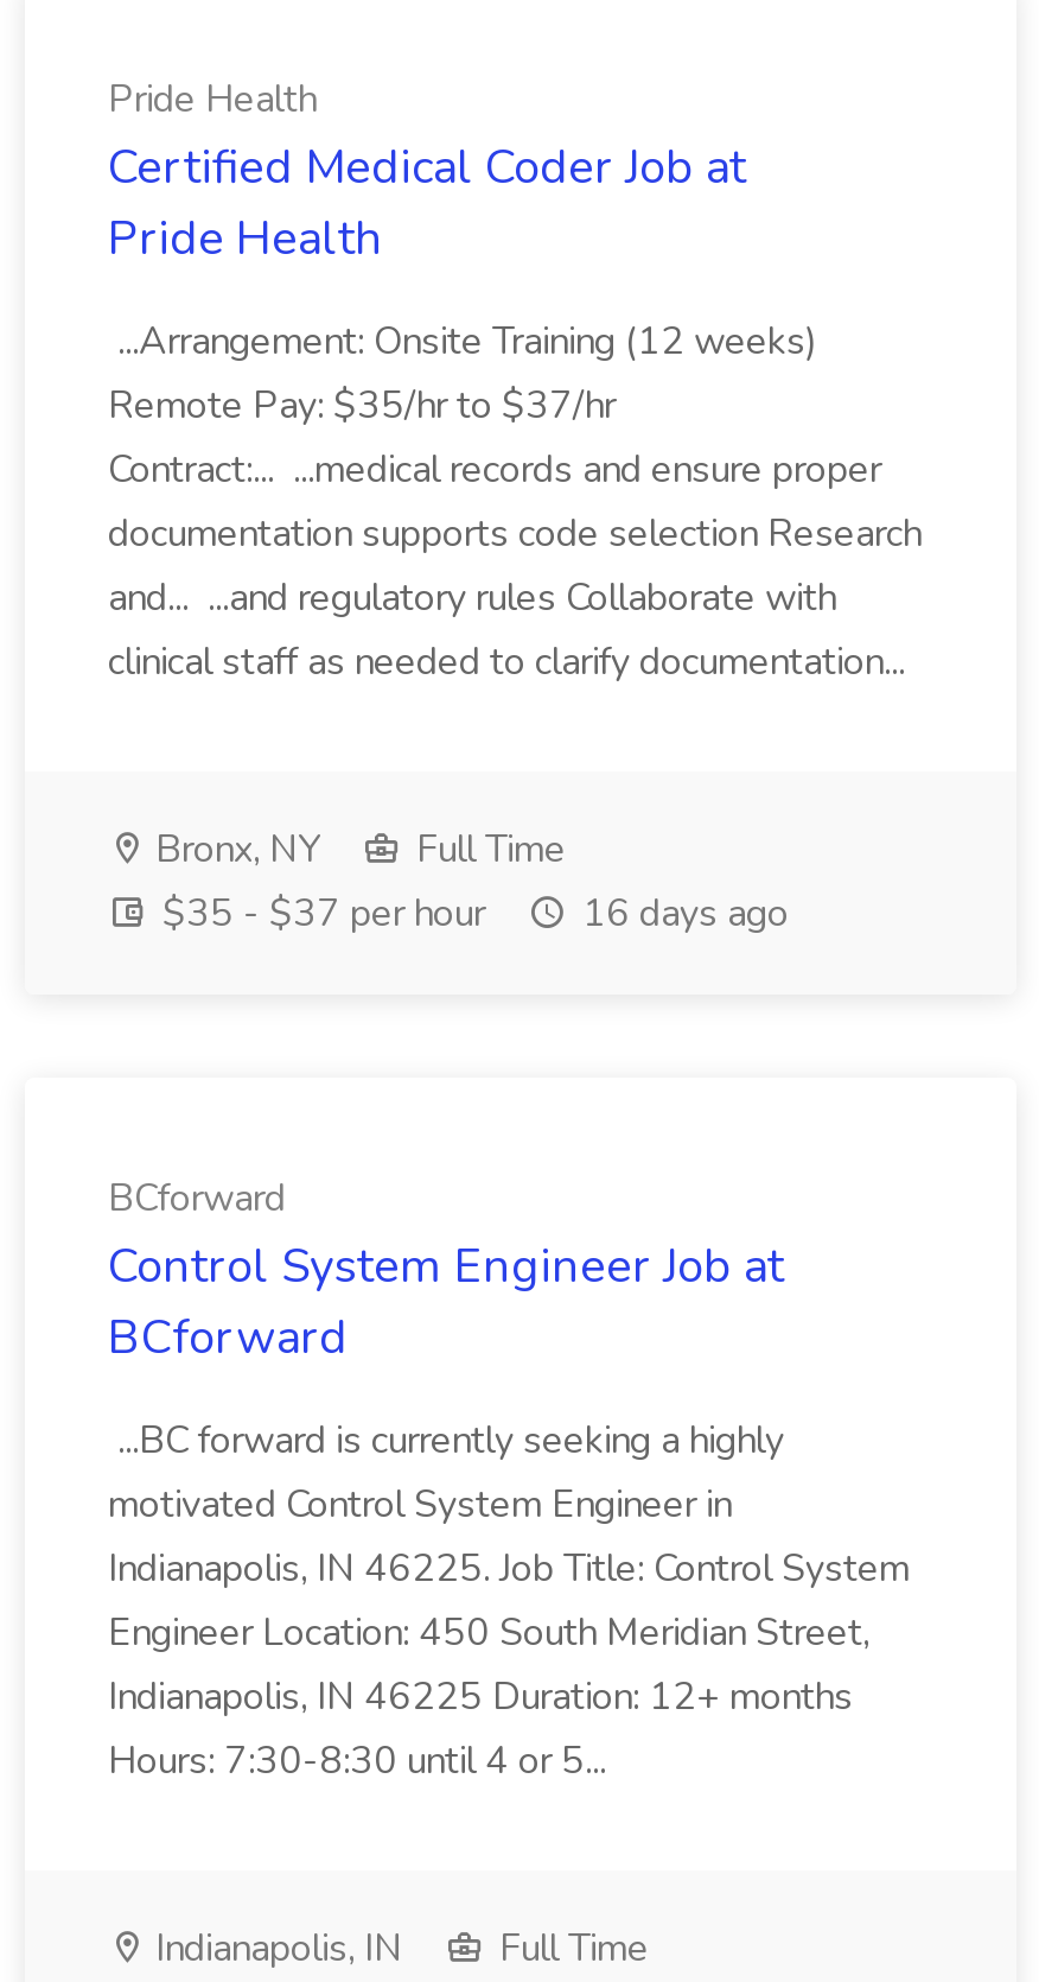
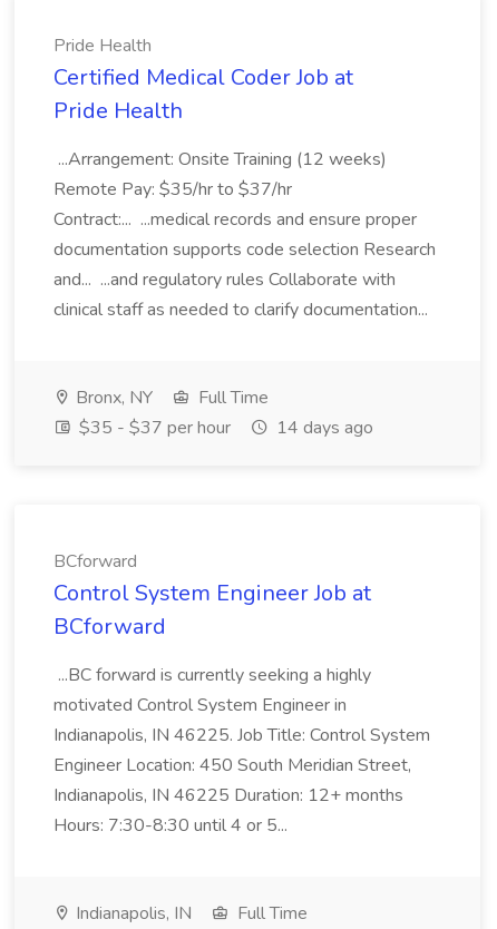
[153,888,789,940] $35 - $37 per hour 16 days ago -> [75,415,373,440] $35 - $37 per hour 14 days ago

